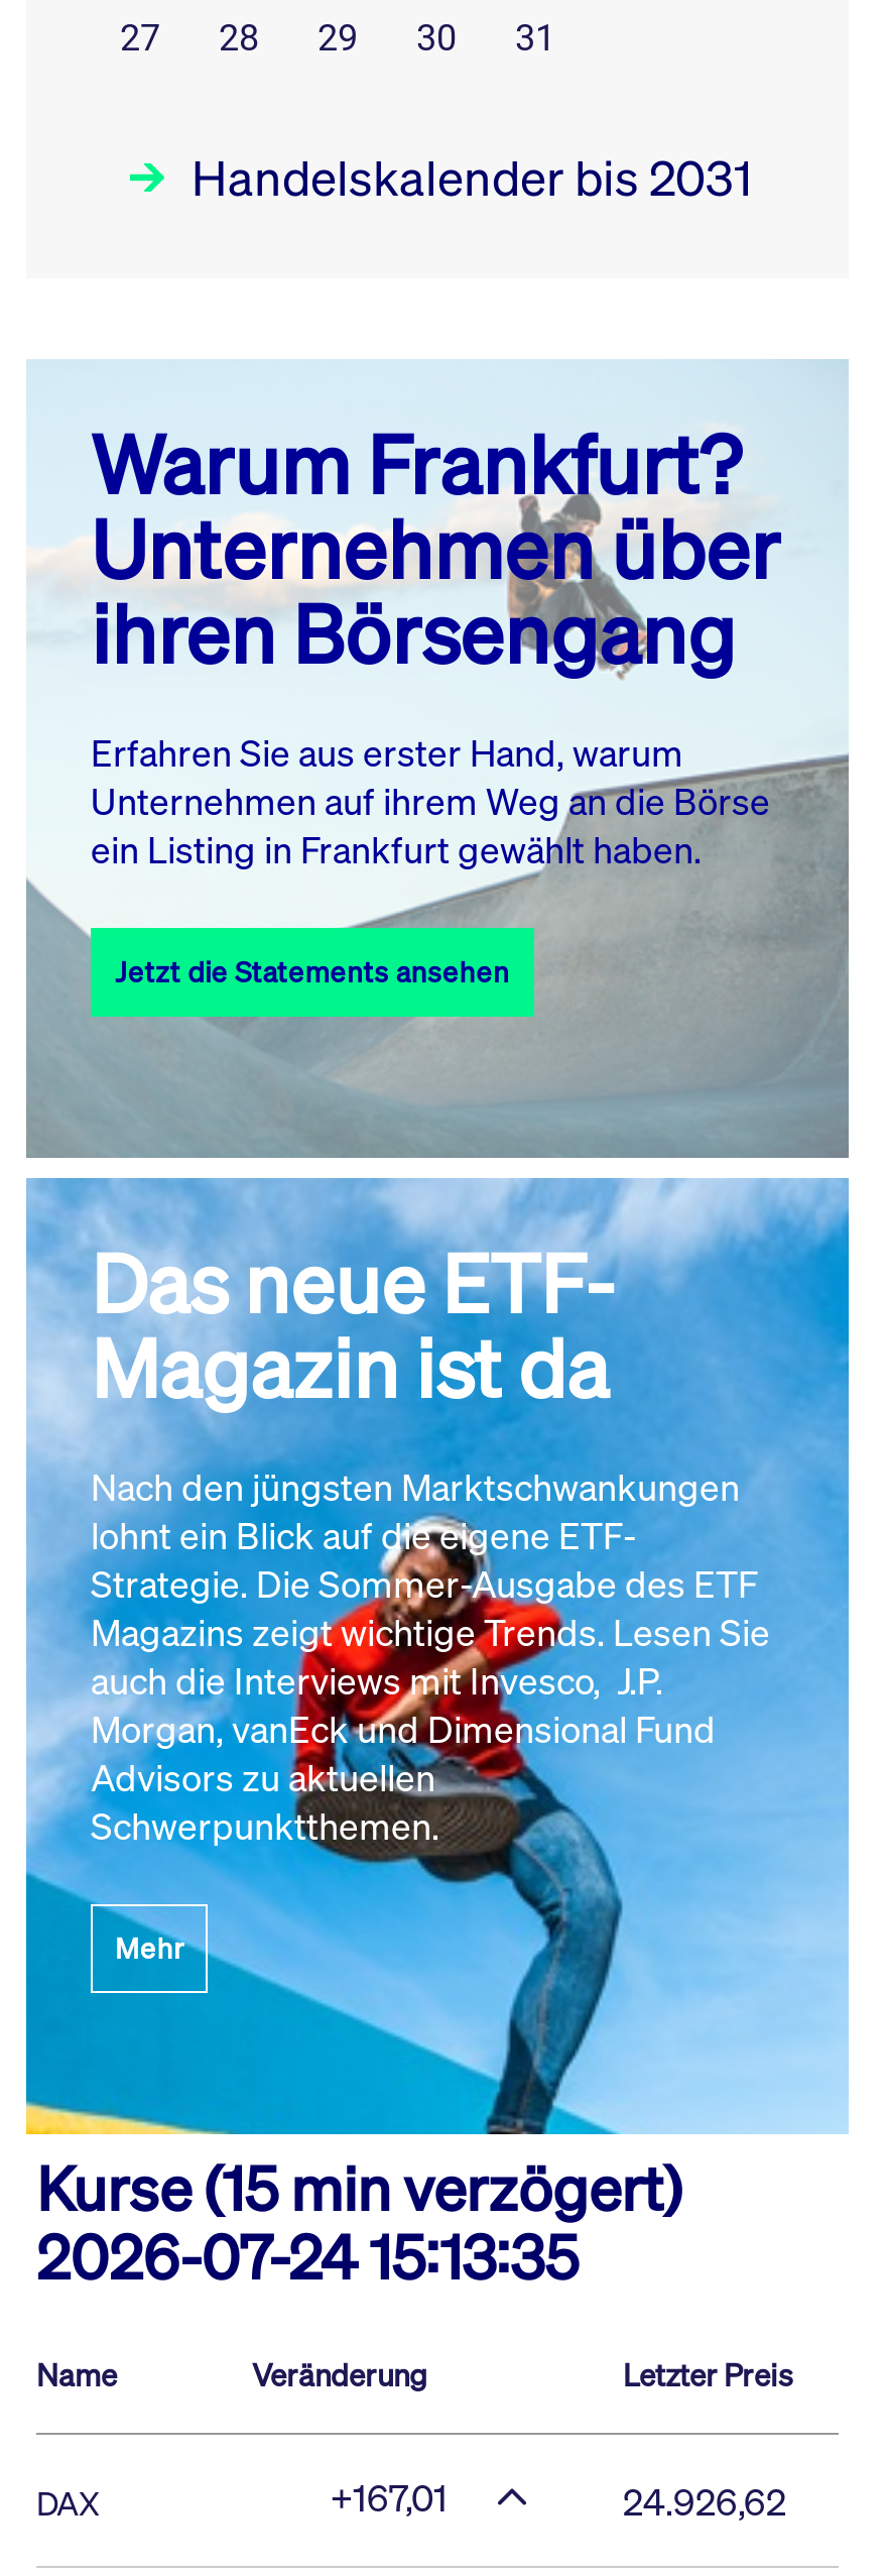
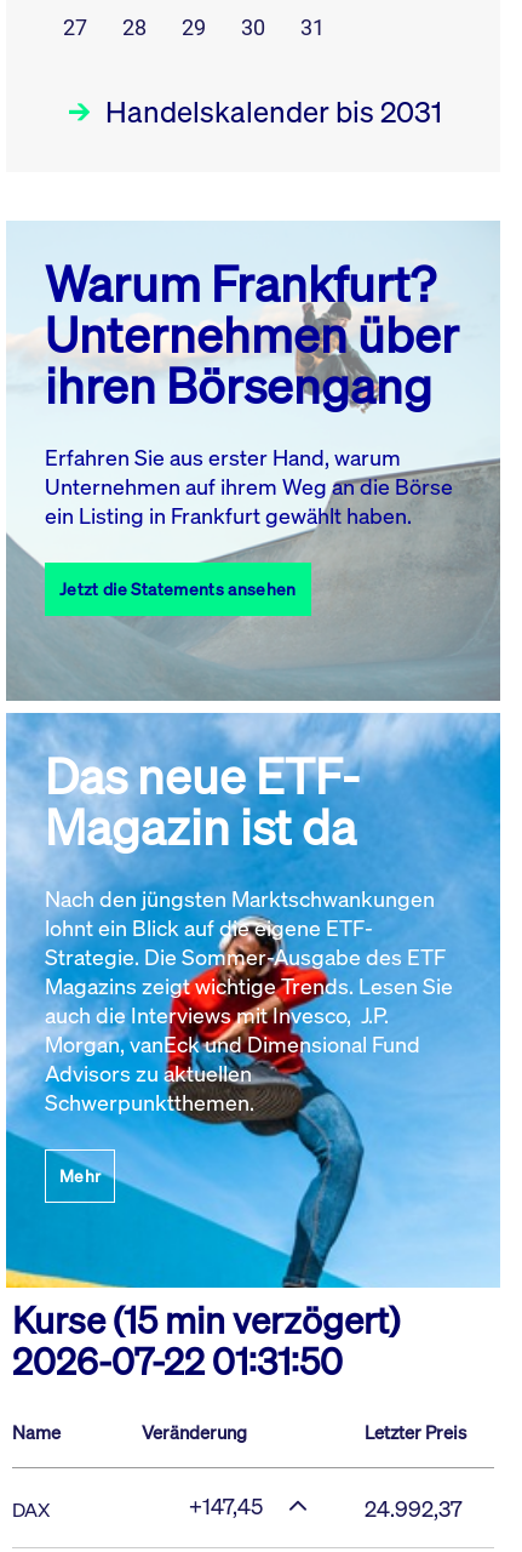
[36,2217,579,2298] 2026-07-24 15:13:35 -> [12,1337,343,1386] 2026-07-22 01:31:50
[331,2473,448,2522] +167,01 -> [189,1491,263,1520] +147,45
[623,2477,786,2526] 24.926,62 -> [365,1494,463,1523] 24.992,37

